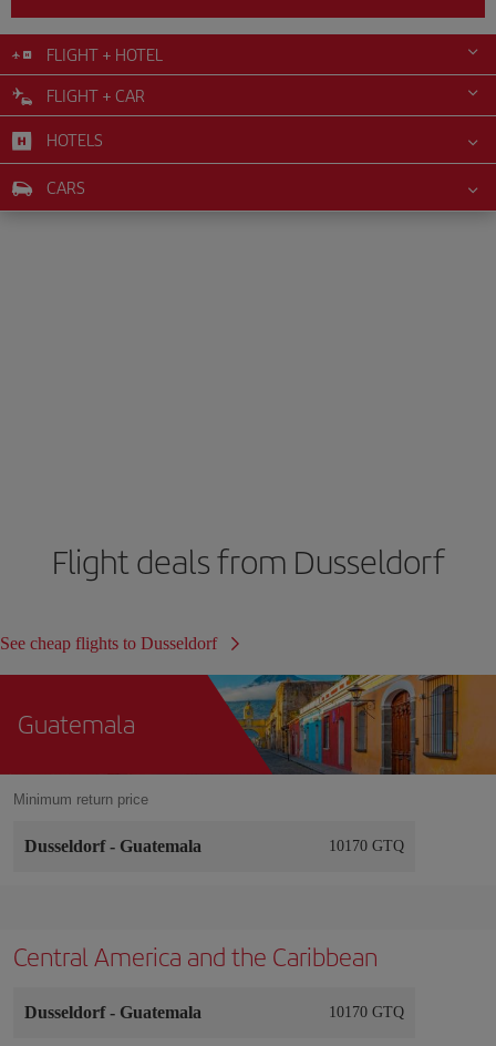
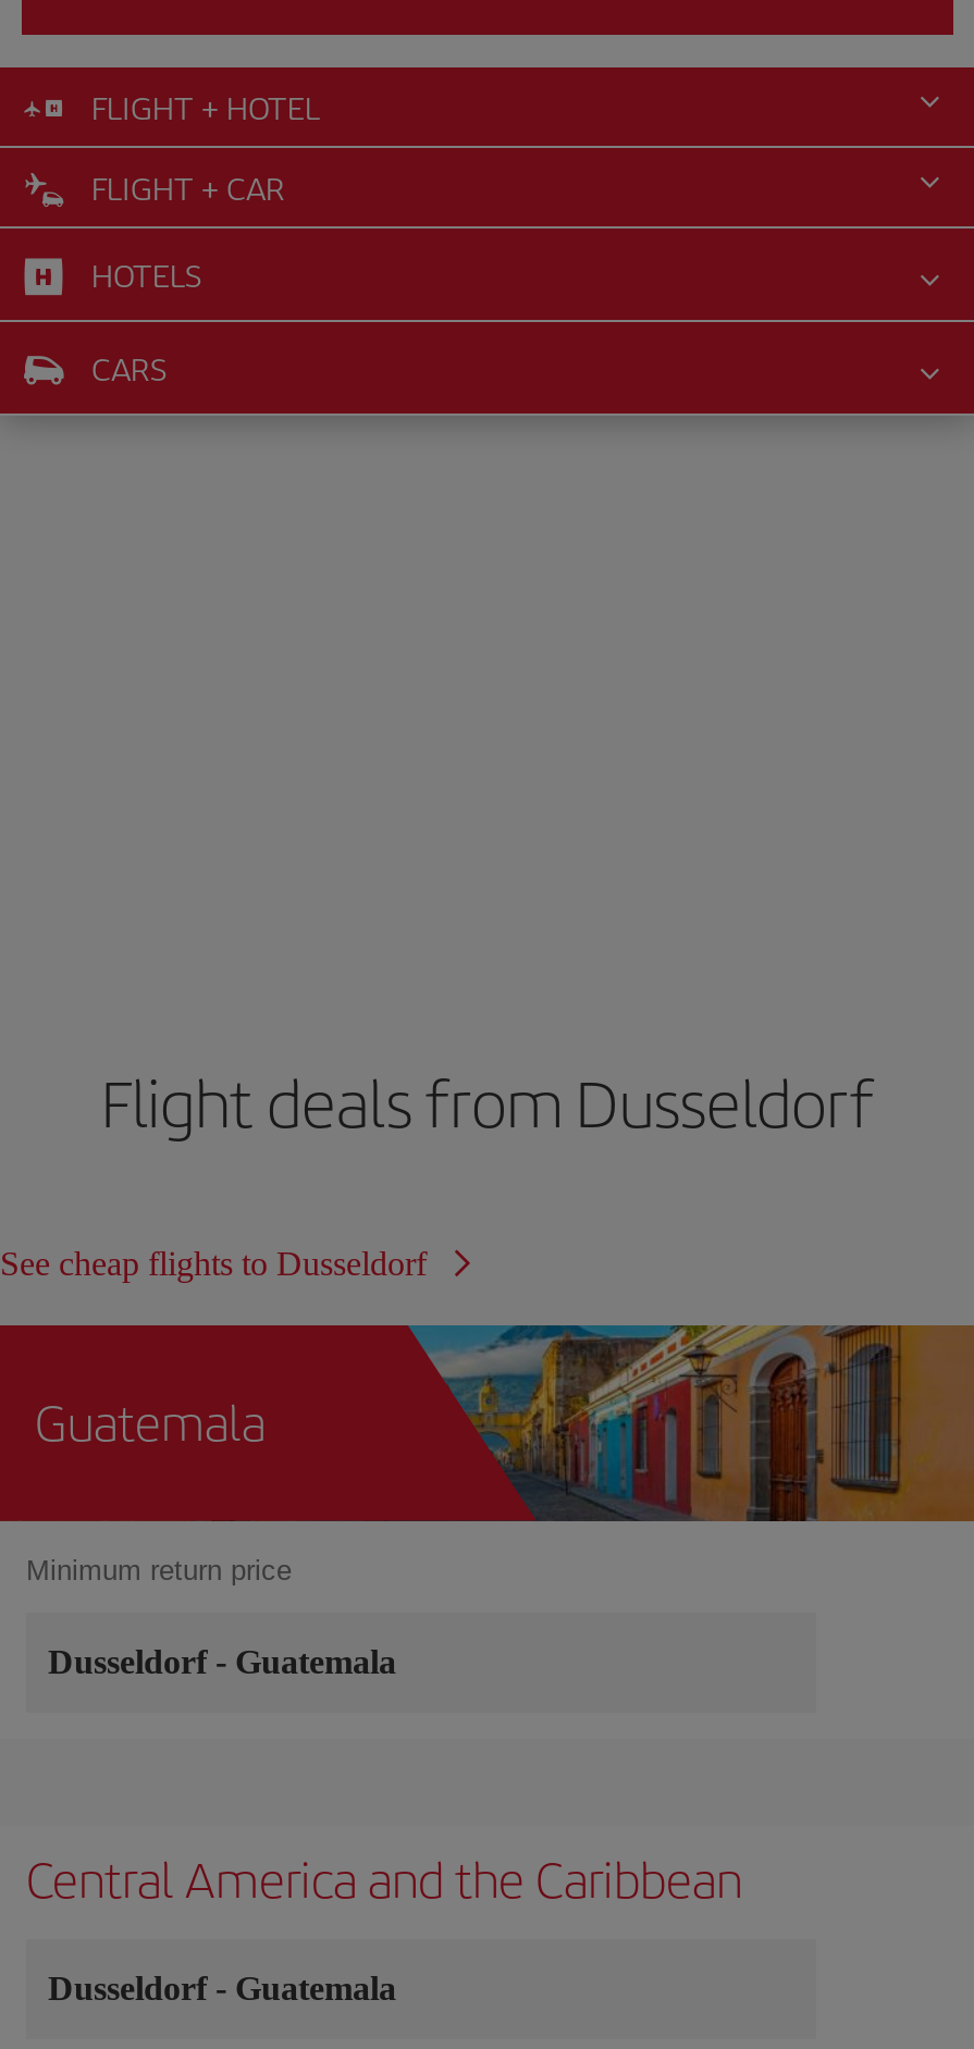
[329,837,404,854] 10170 GTQ -> none
[329,1004,404,1020] 10170 GTQ -> none

